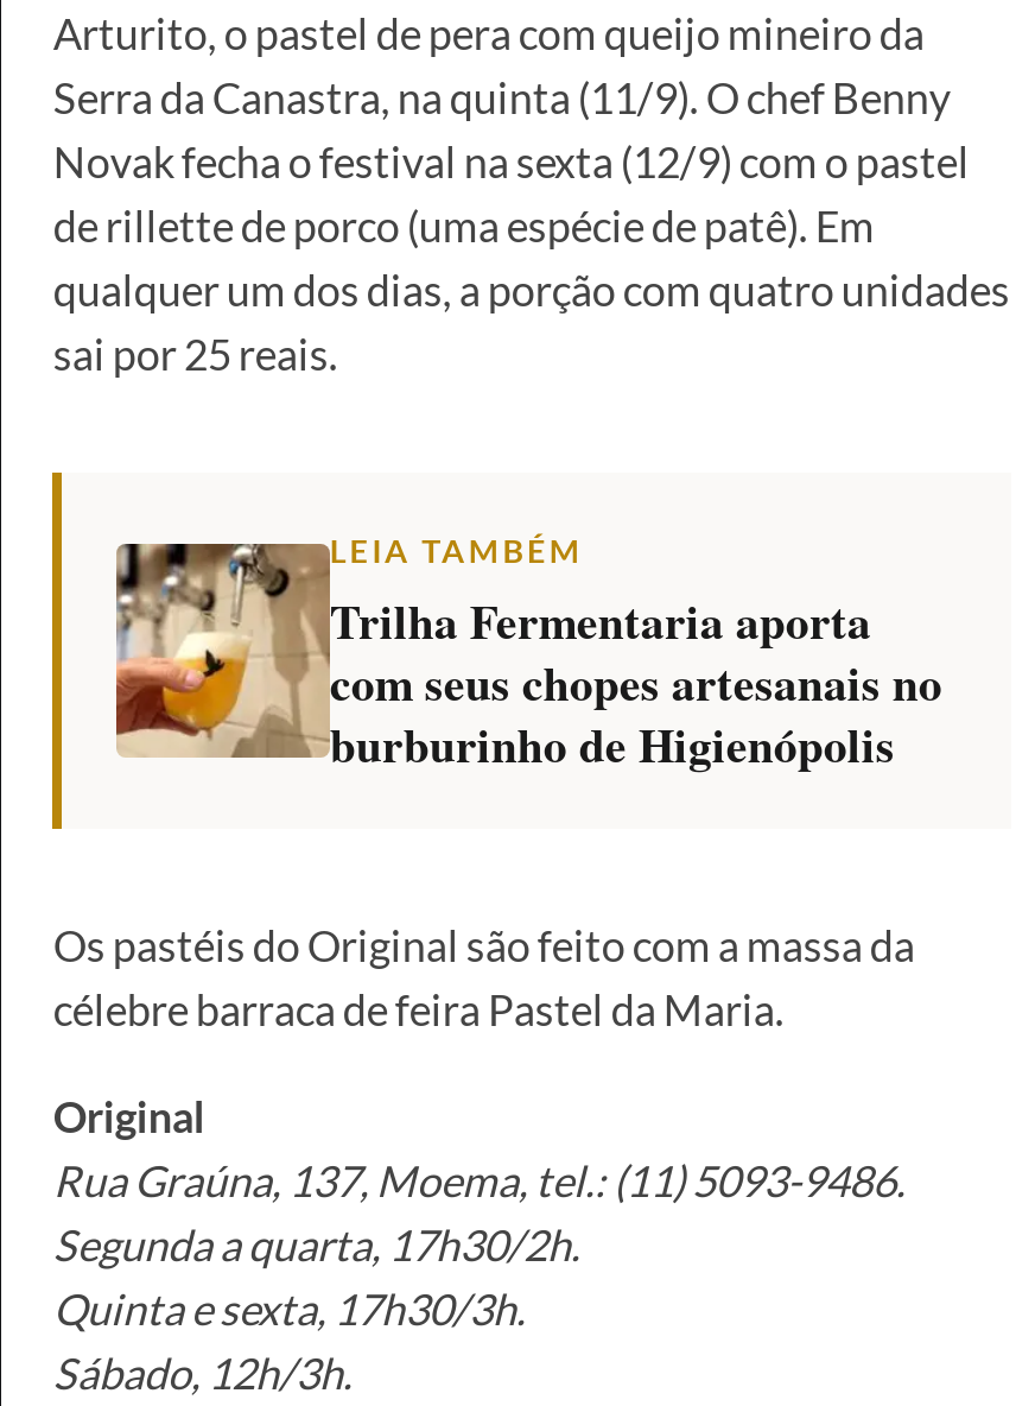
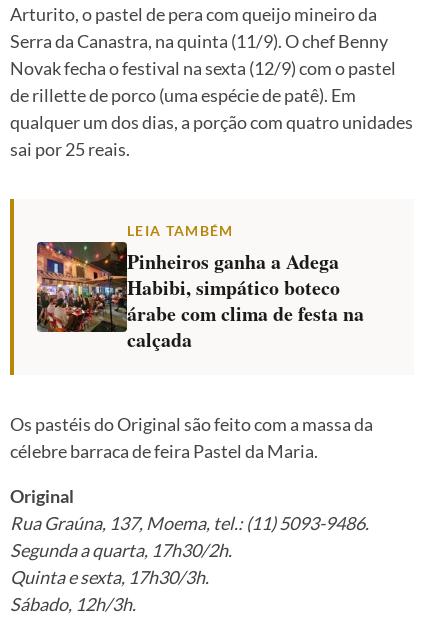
[114,541,942,778] [image] | Trilha Fermentaria aporta | com seus chopes artesanais no | burburinho de Higienópolis -> [36,241,364,354] [image] | Pinheiros ganha a Adega | Habibi, simpático boteco | árabe com clima de festa na | calçada

